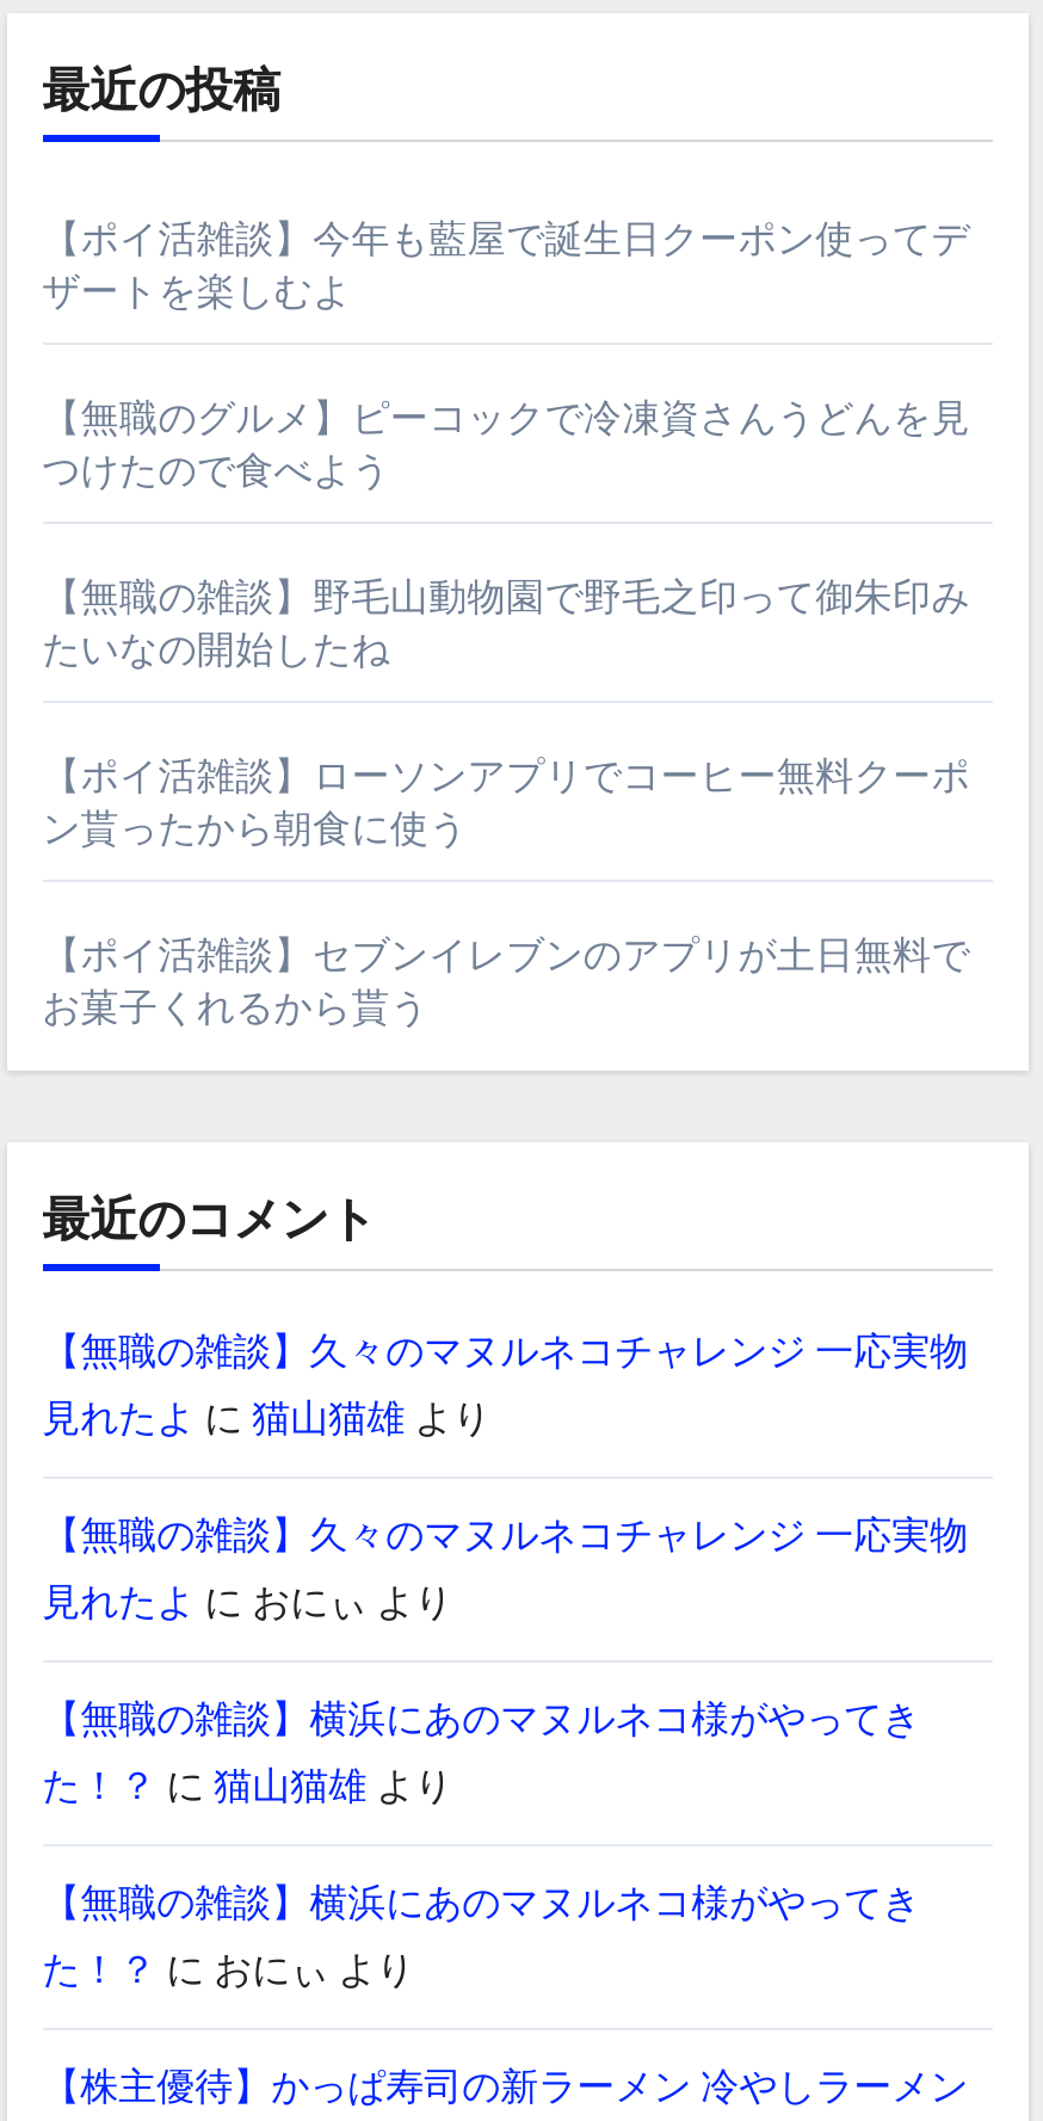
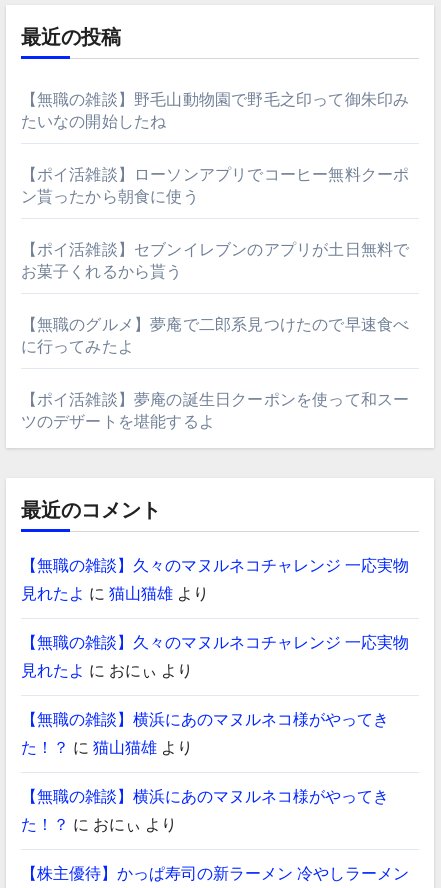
[42,216,970,493] 【ポイ活雑談】今年も藍屋で誕生日クーポン使ってデ | ザートを楽しむよ | 【無職のグルメ】ピーコックで冷凍資さんうどんを見 | つけたので食べよう -> none
moved [42,574,970,1030] -> [21,90,409,281]: 【無職の雑談】野毛山動物園で野毛之印って御朱印み | たいなの開始したね | 【ポイ活雑談】ローソンアプリでコーヒー無料クーポ | ン貰ったから朝食に使う | 【ポイ活雑談】セブンイレブンのアプリが土日無料で | お菓子くれるから貰う
none -> [21,315,409,431] 【無職のグルメ】夢庵で二郎系見つけたので早速食べ | に行ってみたよ | 【ポイ活雑談】夢庵の誕生日クーポンを使って和スー | ツのデザートを堪能するよ

